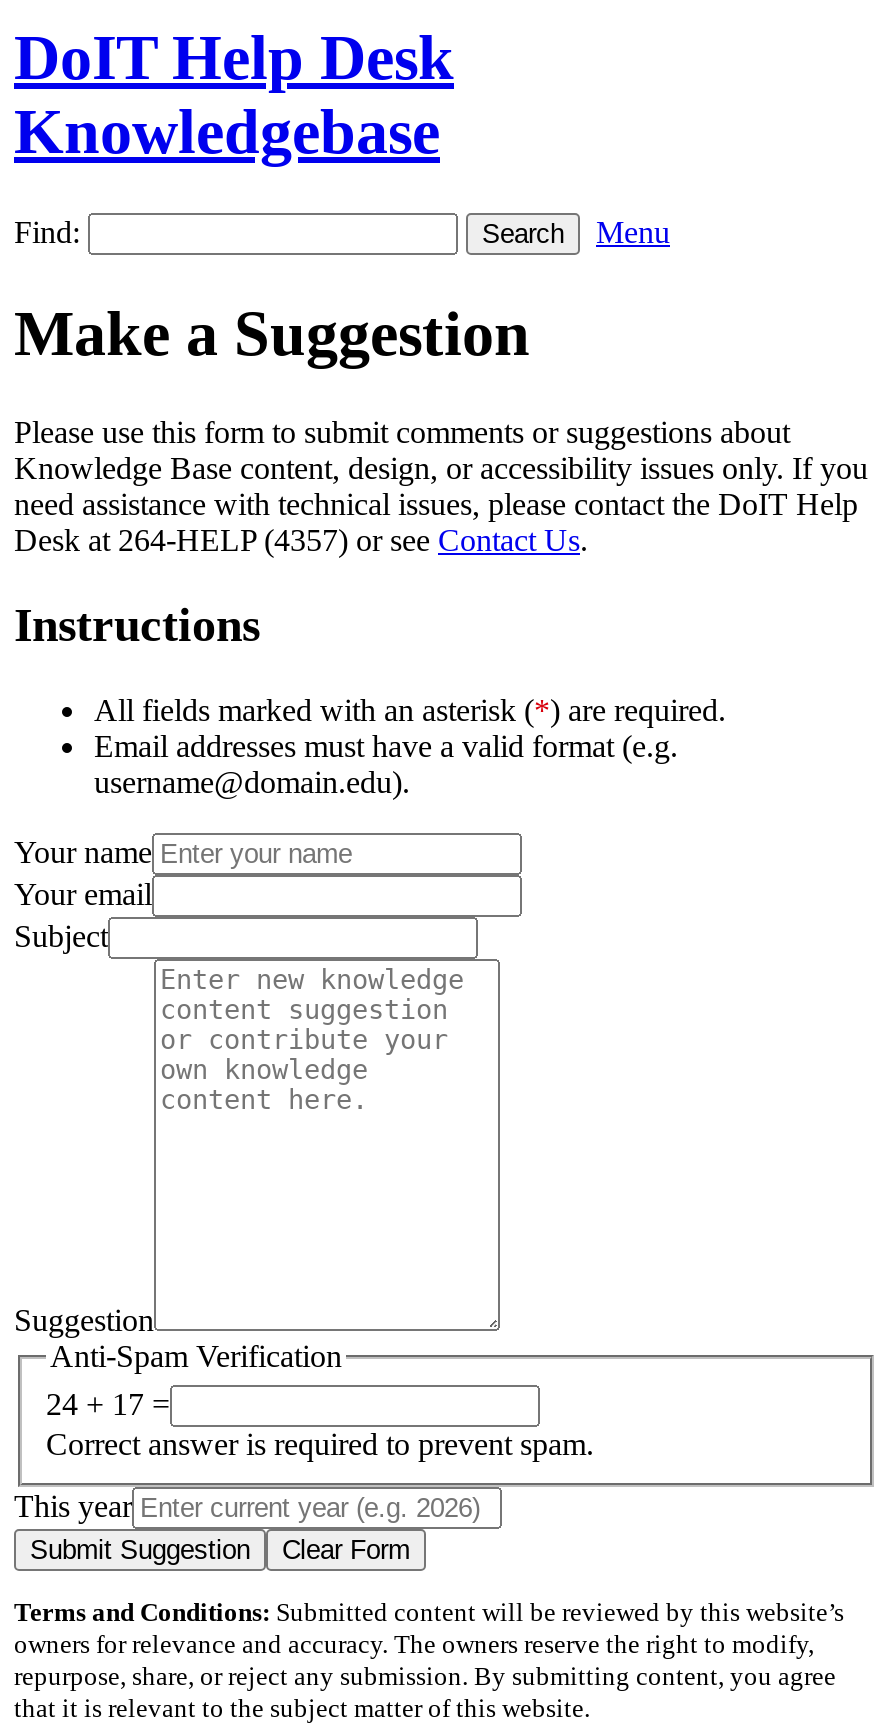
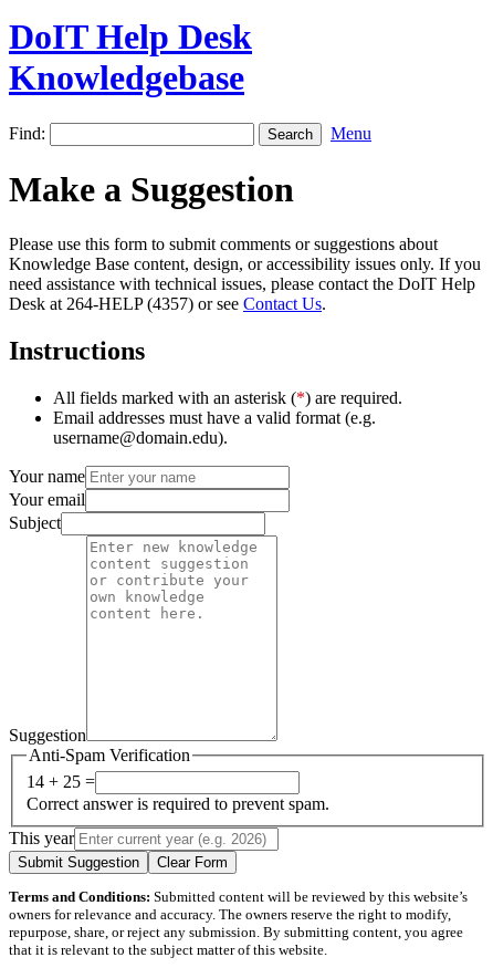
[46,1387,170,1421] 24 + 17 = -> [27,772,95,791] 14 + 25 =

